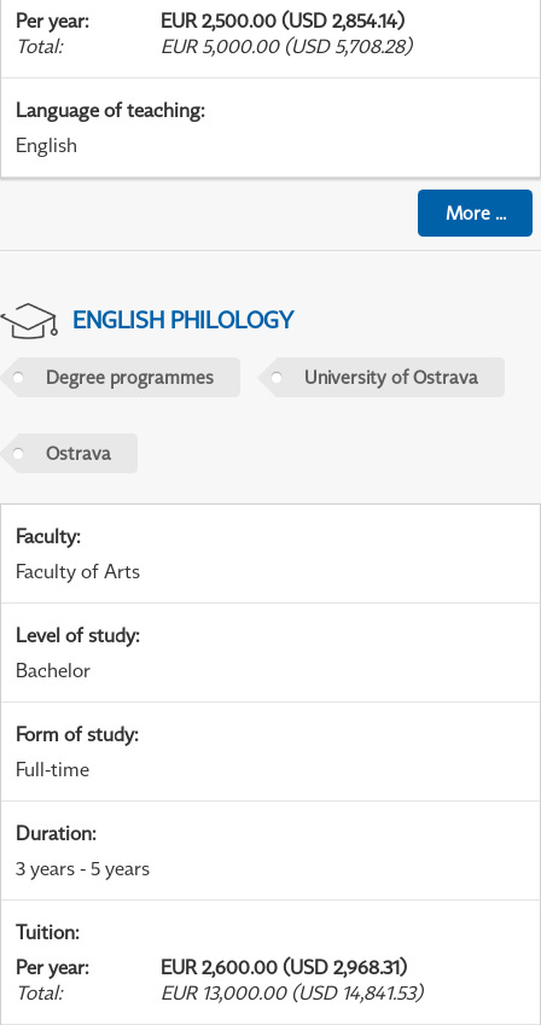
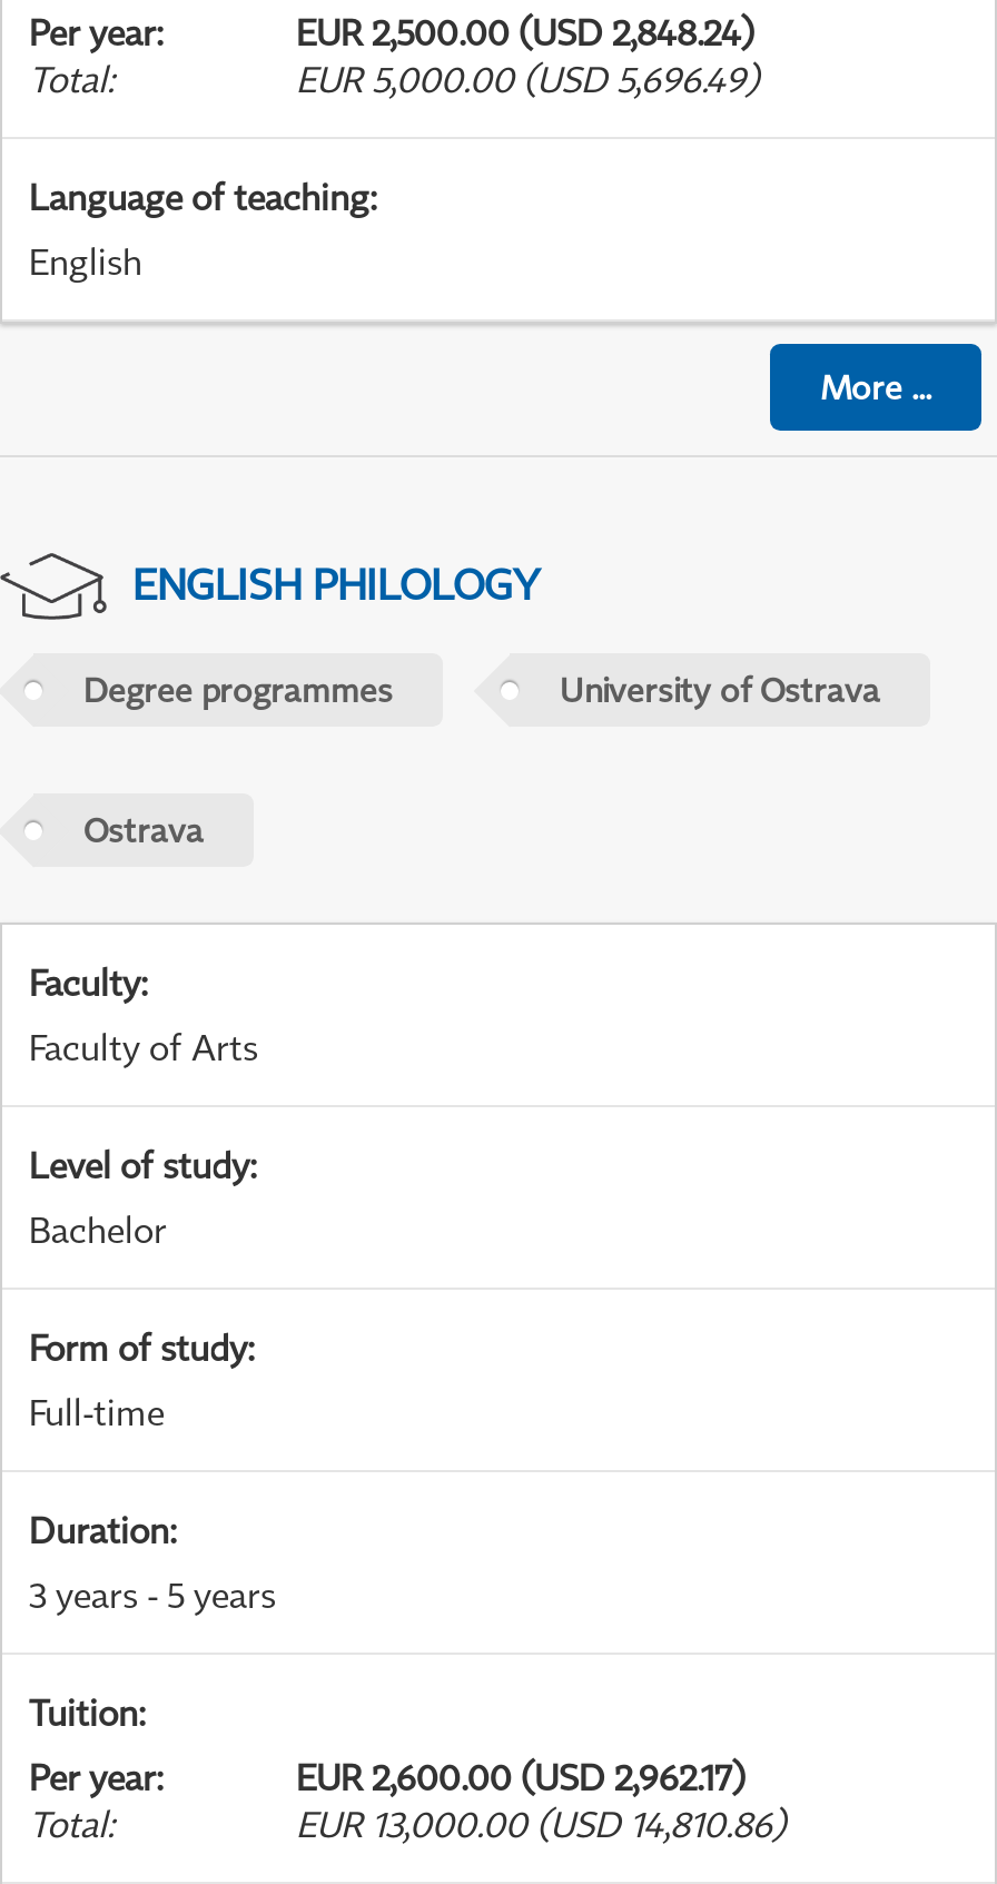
[161,9,405,33] EUR 2,500.00 (USD 2,854.14) -> [296,10,754,55] EUR 2,500.00 (USD 2,848.24)
[161,34,412,58] EUR 5,000.00 (USD 5,708.28) -> [296,57,759,101] EUR 5,000.00 (USD 5,696.49)
[161,955,407,979] EUR 2,600.00 (USD 2,968.31) -> [296,1755,746,1800] EUR 2,600.00 (USD 2,962.17)
[161,980,423,1005] EUR 13,000.00 (USD 14,841.53) -> [296,1802,786,1846] EUR 13,000.00 (USD 14,810.86)

